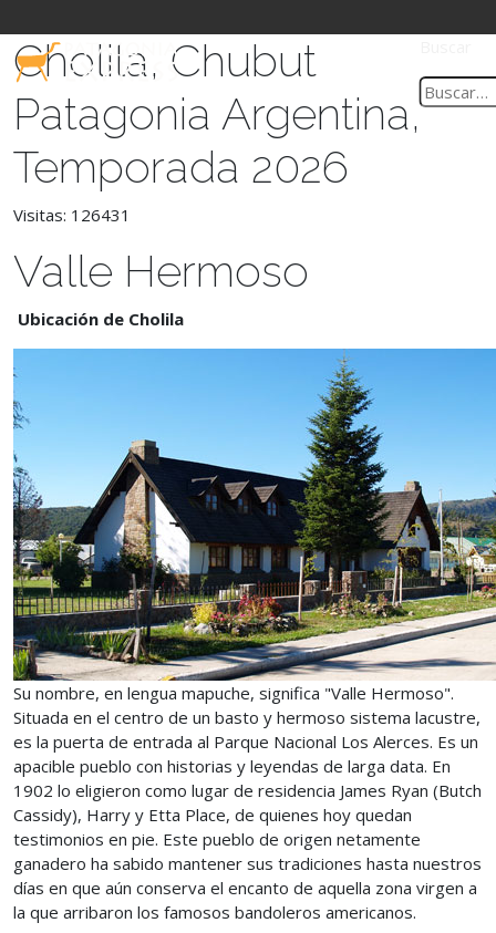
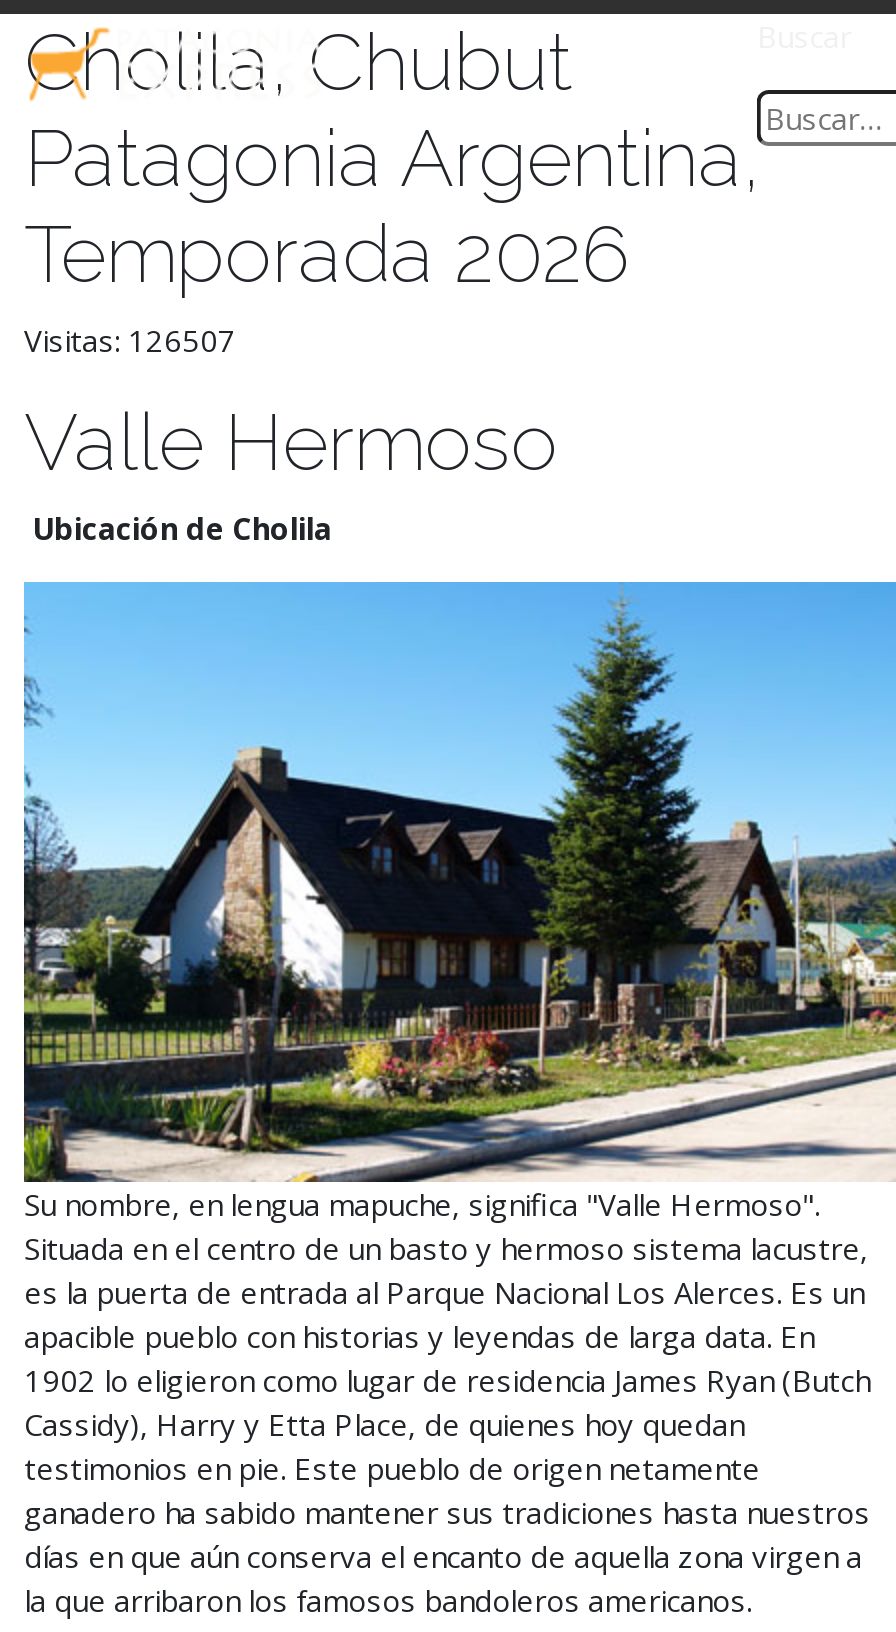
[13,204,131,226] Visitas: 126431 -> [24,320,236,360] Visitas: 126507

